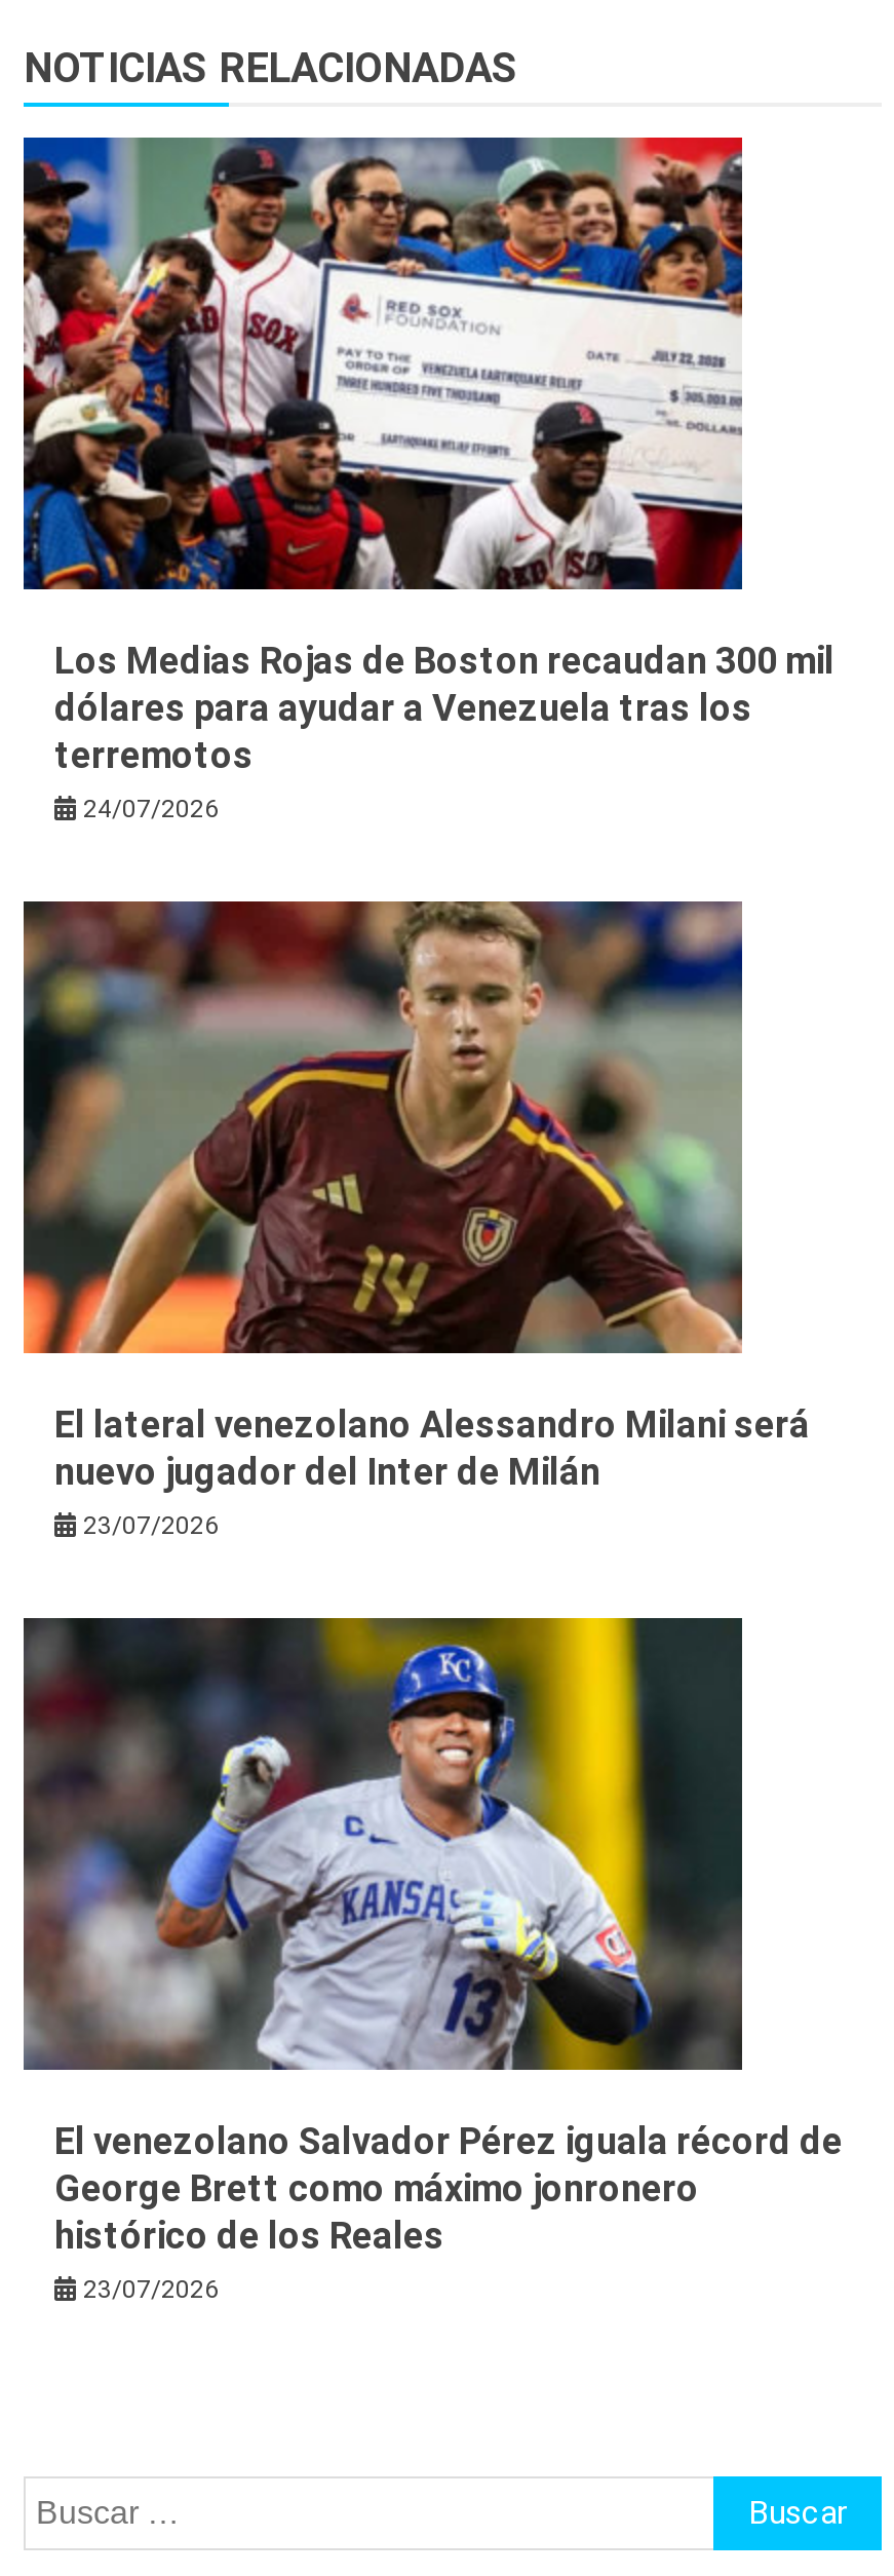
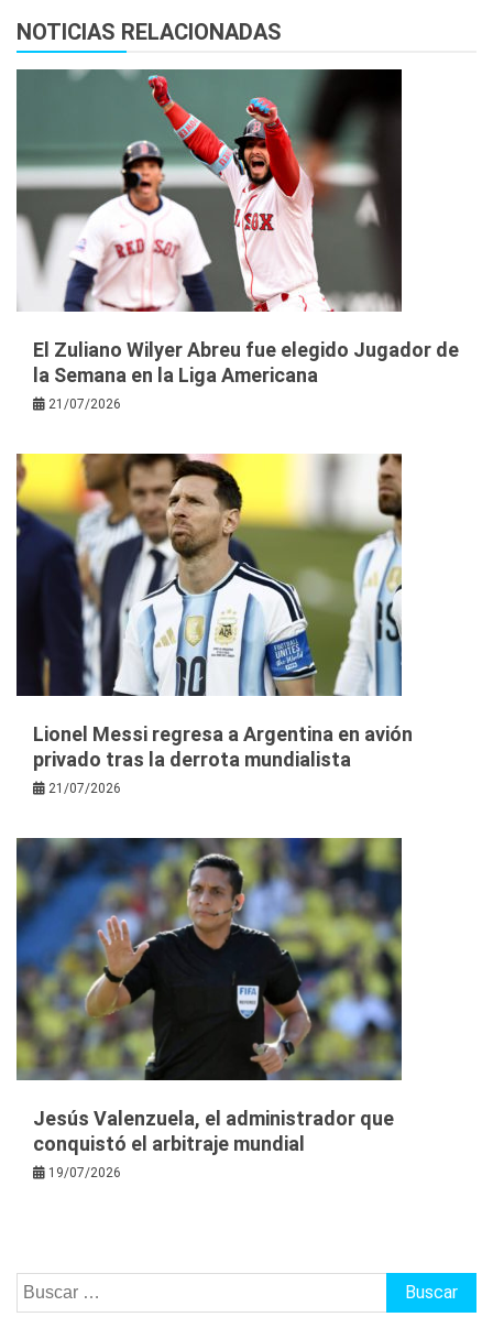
[22,136,744,591] [image] -> [17,68,403,279] [image]
[54,638,834,823] Los Medias Rojas de Boston recaudan 300 mil | dólares para ayudar a Venezuela tras los | terremotos | 24/07/2026 -> [33,338,459,411] El Zuliano Wilyer Abreu fue elegido Jugador de | la Semana en la Liga Americana | 21/07/2026
[22,899,810,1539] [image] | El lateral venezolano Alessandro Milani será | nuevo jugador del Inter de Milán | 23/07/2026 -> [15,453,413,796] [image] | Lionel Messi regresa a Argentina en avión | privado tras la derrota mundialista | 21/07/2026
[22,1616,843,2303] [image] | El venezolano Salvador Pérez iguala récord de | George Brett como máximo jonronero | histórico de los Reales | 23/07/2026 -> [15,837,403,1180] [image] | Jesús Valenzuela, el administrador que | conquistó el arbitraje mundial | 19/07/2026

